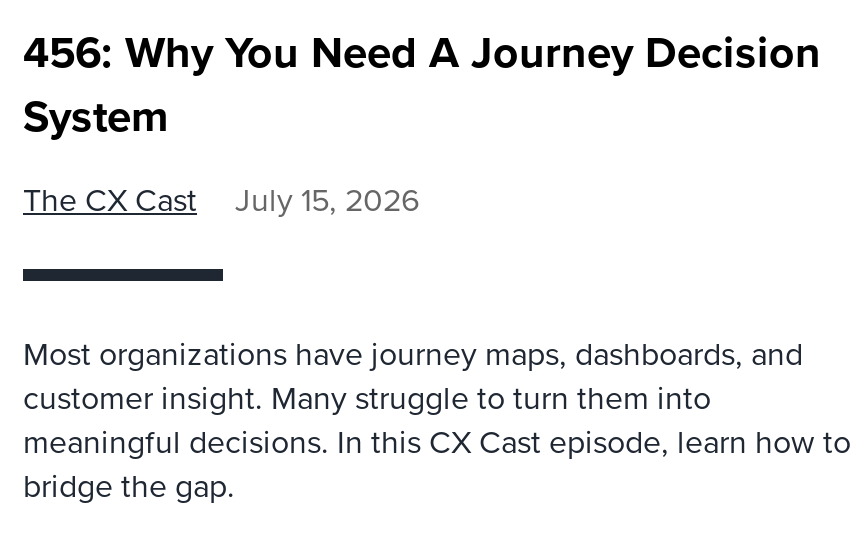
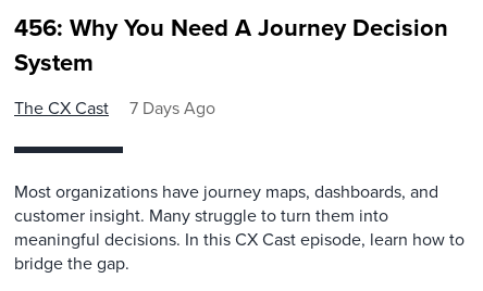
[23,177,419,221] The CX Cast July 15, 2026 -> [14,96,215,121] The CX Cast 7 Days Ago

